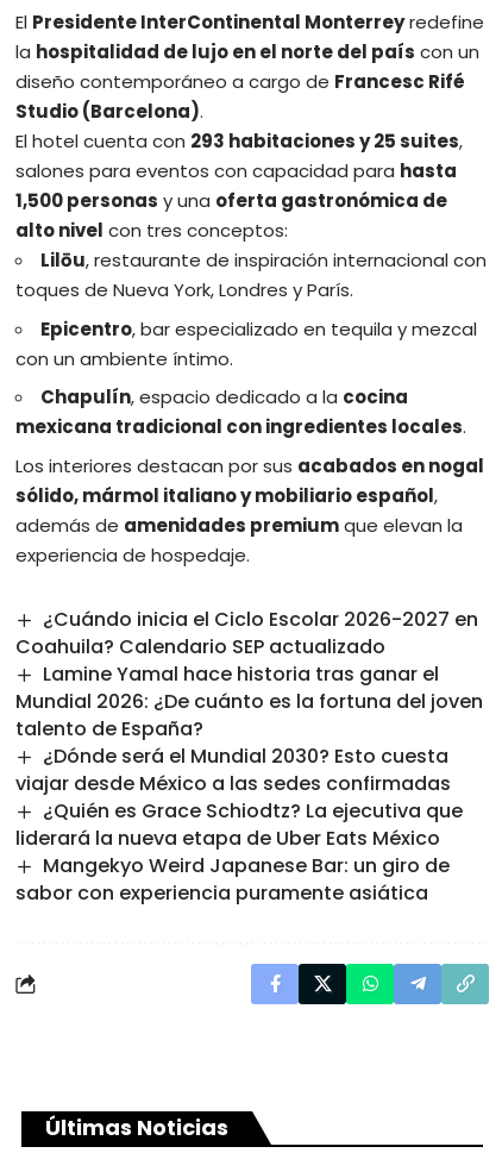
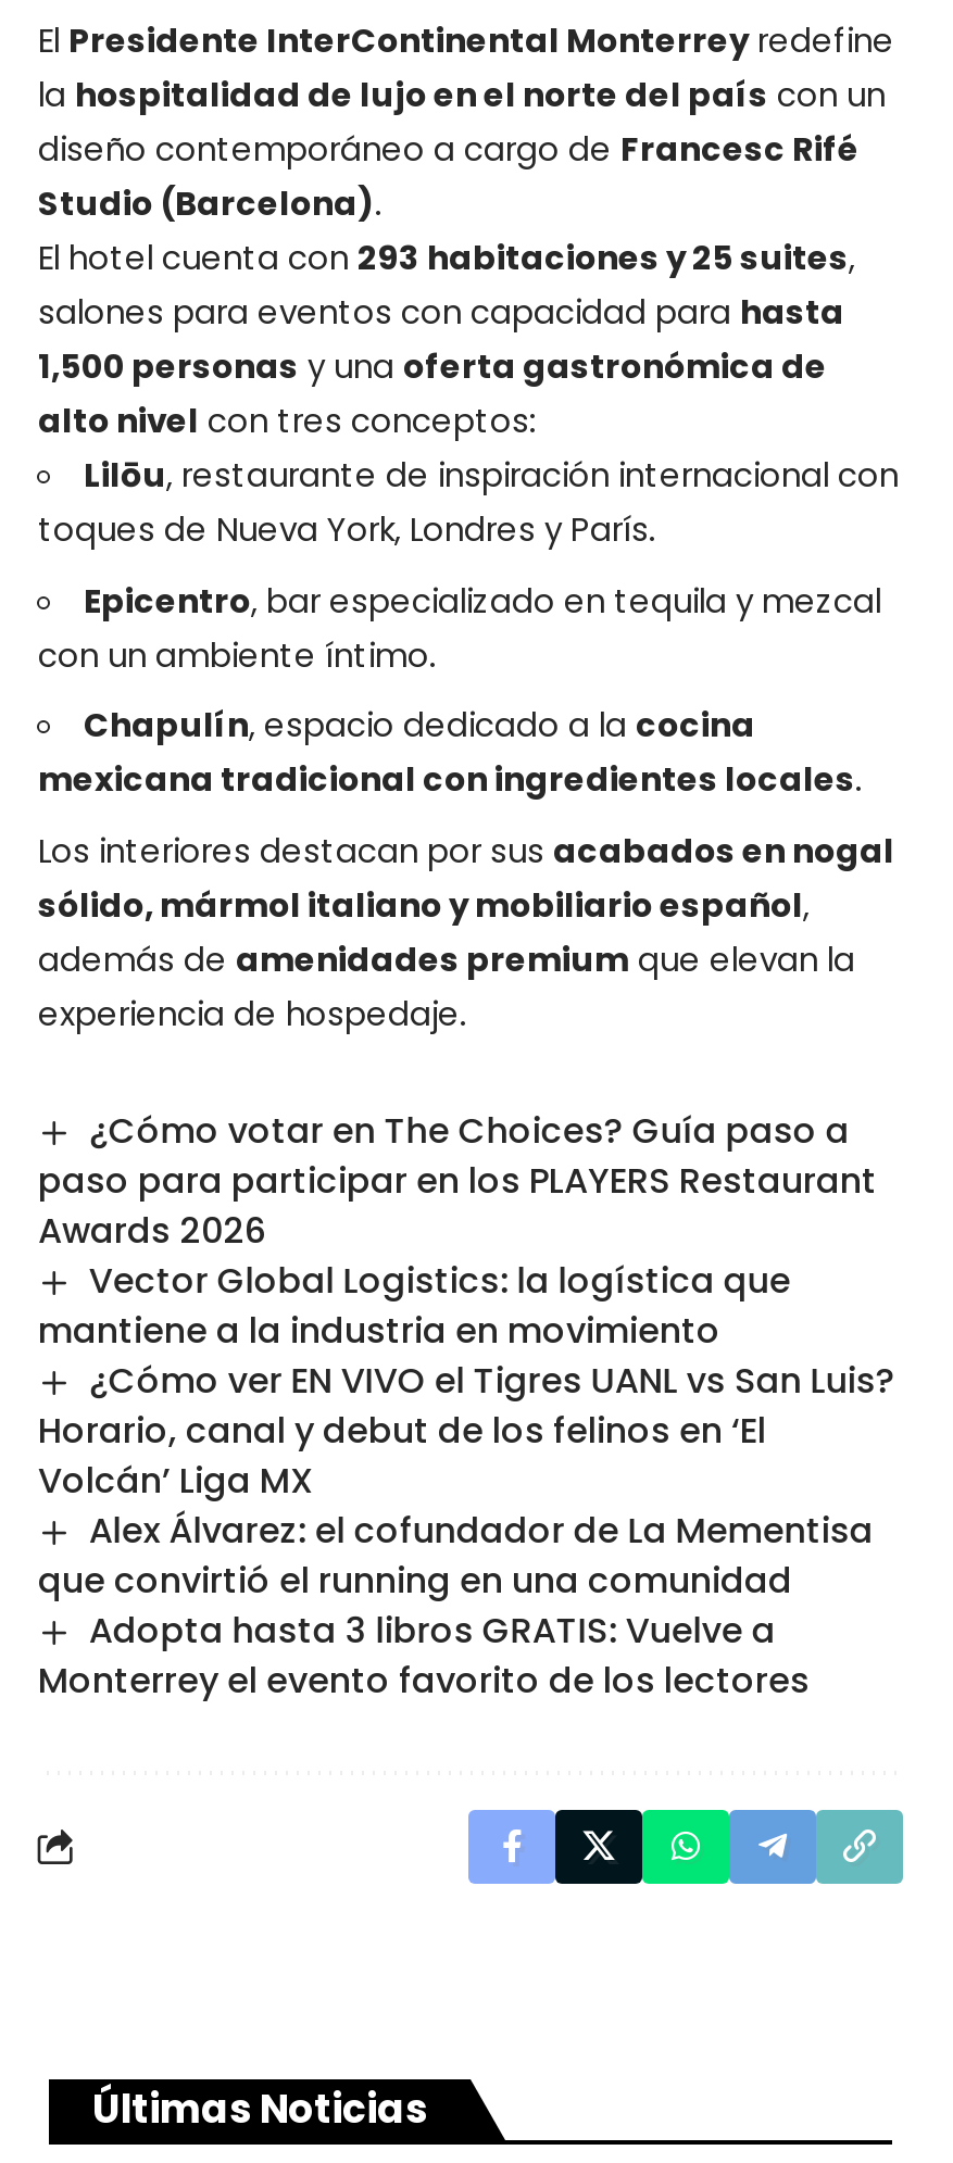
[15,606,483,907] ¿Cuándo inicia el Ciclo Escolar 2026-2027 en | Coahuila? Calendario SEP actualizado | Lamine Yamal hace historia tras ganar el | Mundial 2026: ¿De cuánto es la fortuna del joven | talento de España? | ¿Dónde será el Mundial 2030? Esto cuesta | viajar desde México a las sedes confirmadas | ¿Quién es Grace Schiodtz? La ejecutiva que | liderará la nueva etapa de Uber Eats México | Mangekyo Weird Japanese Bar: un giro de | sabor con experiencia puramente asiática -> [38,1106,895,1706] ¿Cómo votar en The Choices? Guía paso a | paso para participar en los PLAYERS Restaurant | Awards 2026 | Vector Global Logistics: la logística que | mantiene a la industria en movimiento | ¿Cómo ver EN VIVO el Tigres UANL vs San Luis? | Horario, canal y debut de los felinos en ‘El | Volcán’ Liga MX | Alex Álvarez: el cofundador de La Mementisa | que convirtió el running en una comunidad | Adopta hasta 3 libros GRATIS: Vuelve a | Monterrey el evento favorito de los lectores

